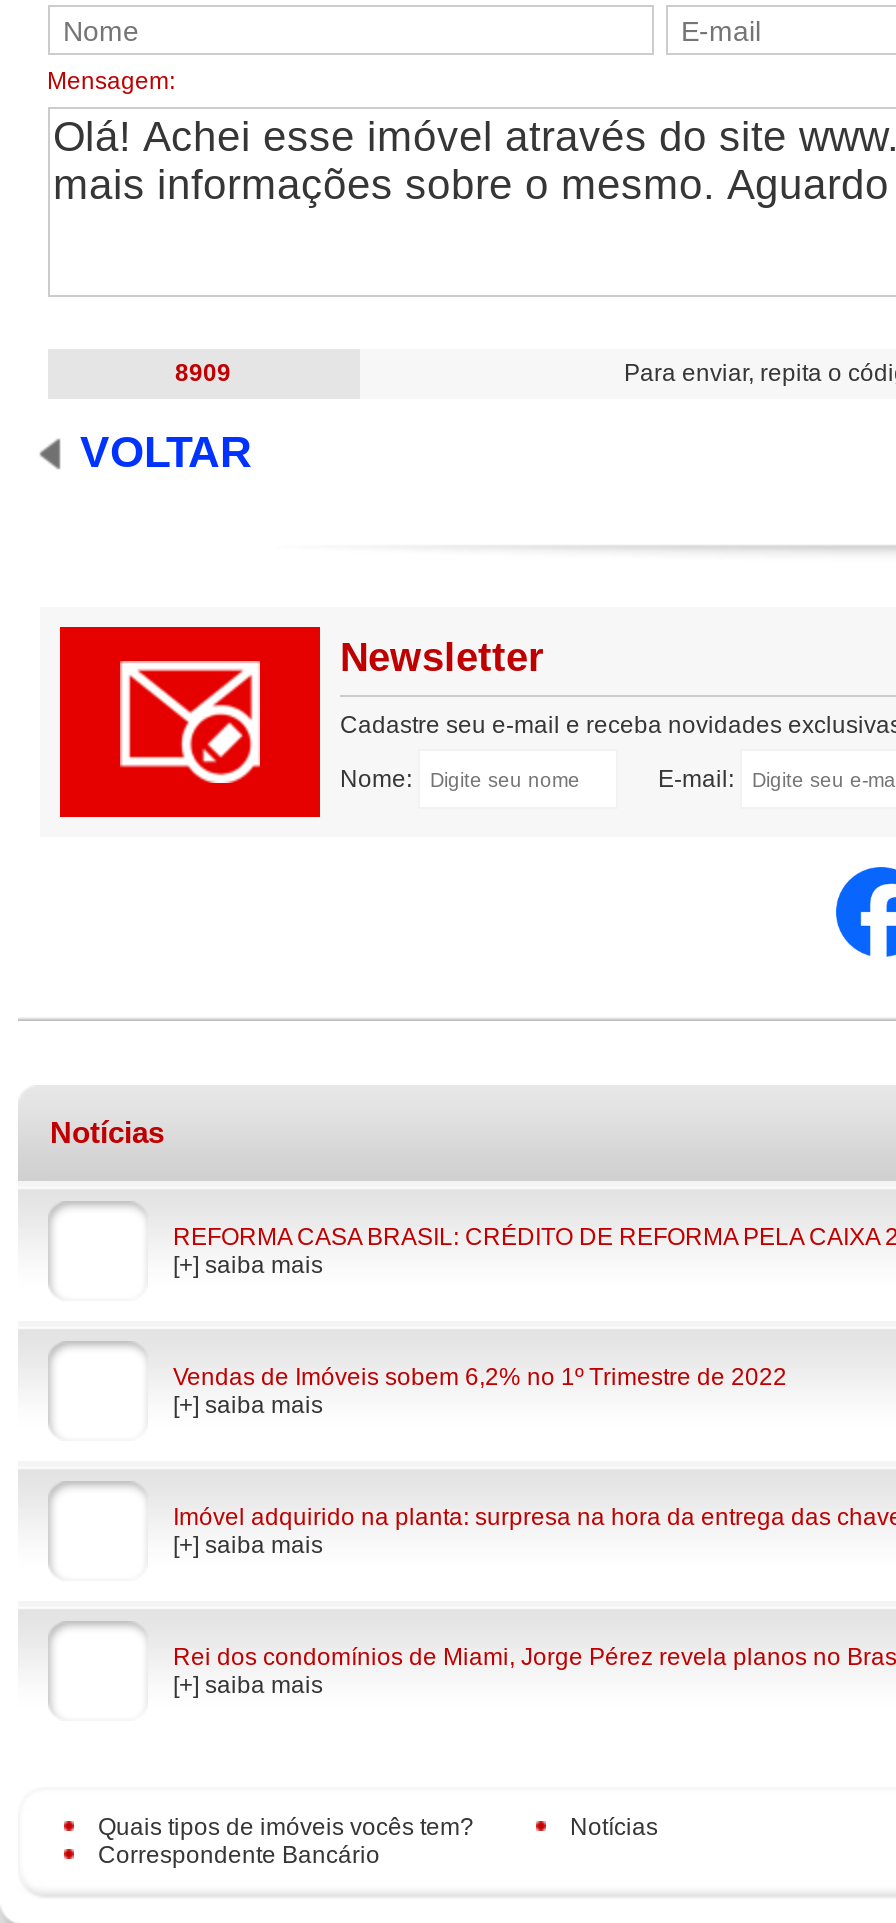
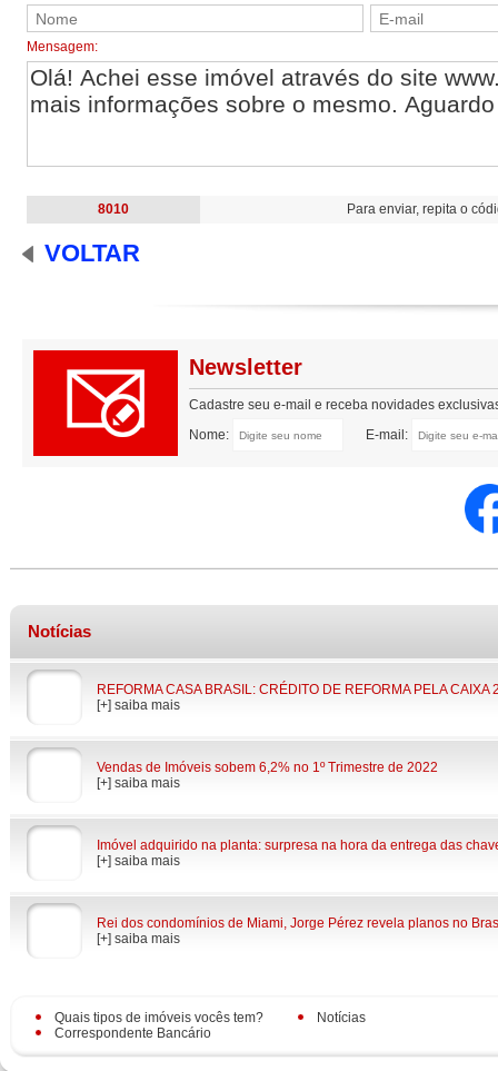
[175,359,231,387] 8909 -> [97,202,128,217] 8010

